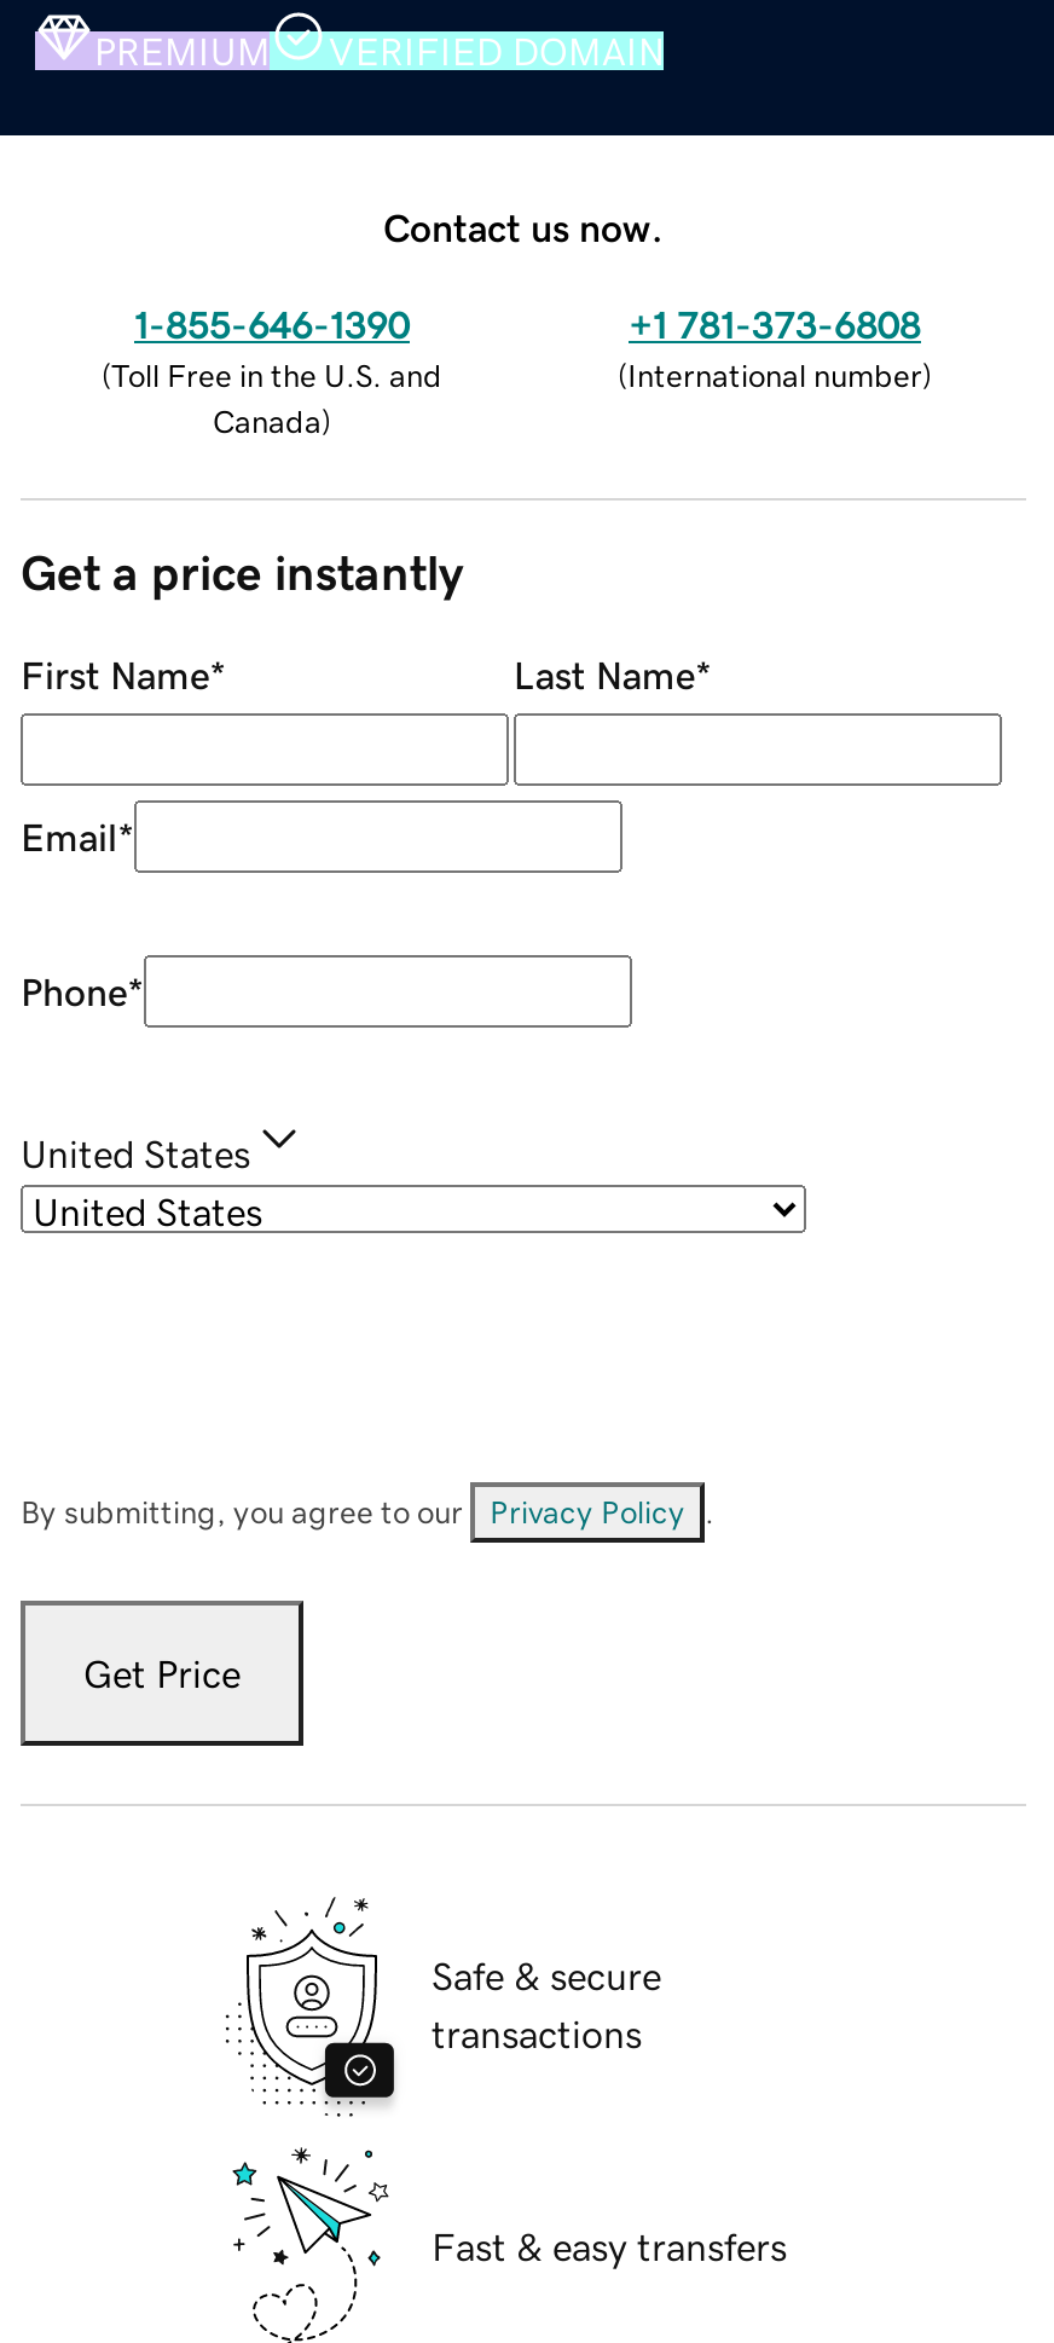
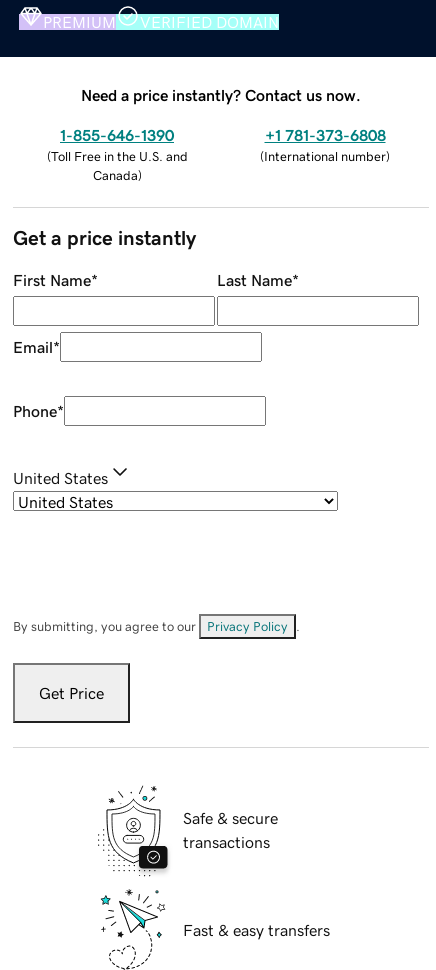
[383,207,664,246] Contact us now. -> [81,87,361,103] Need a price instantly? Contact us now.

